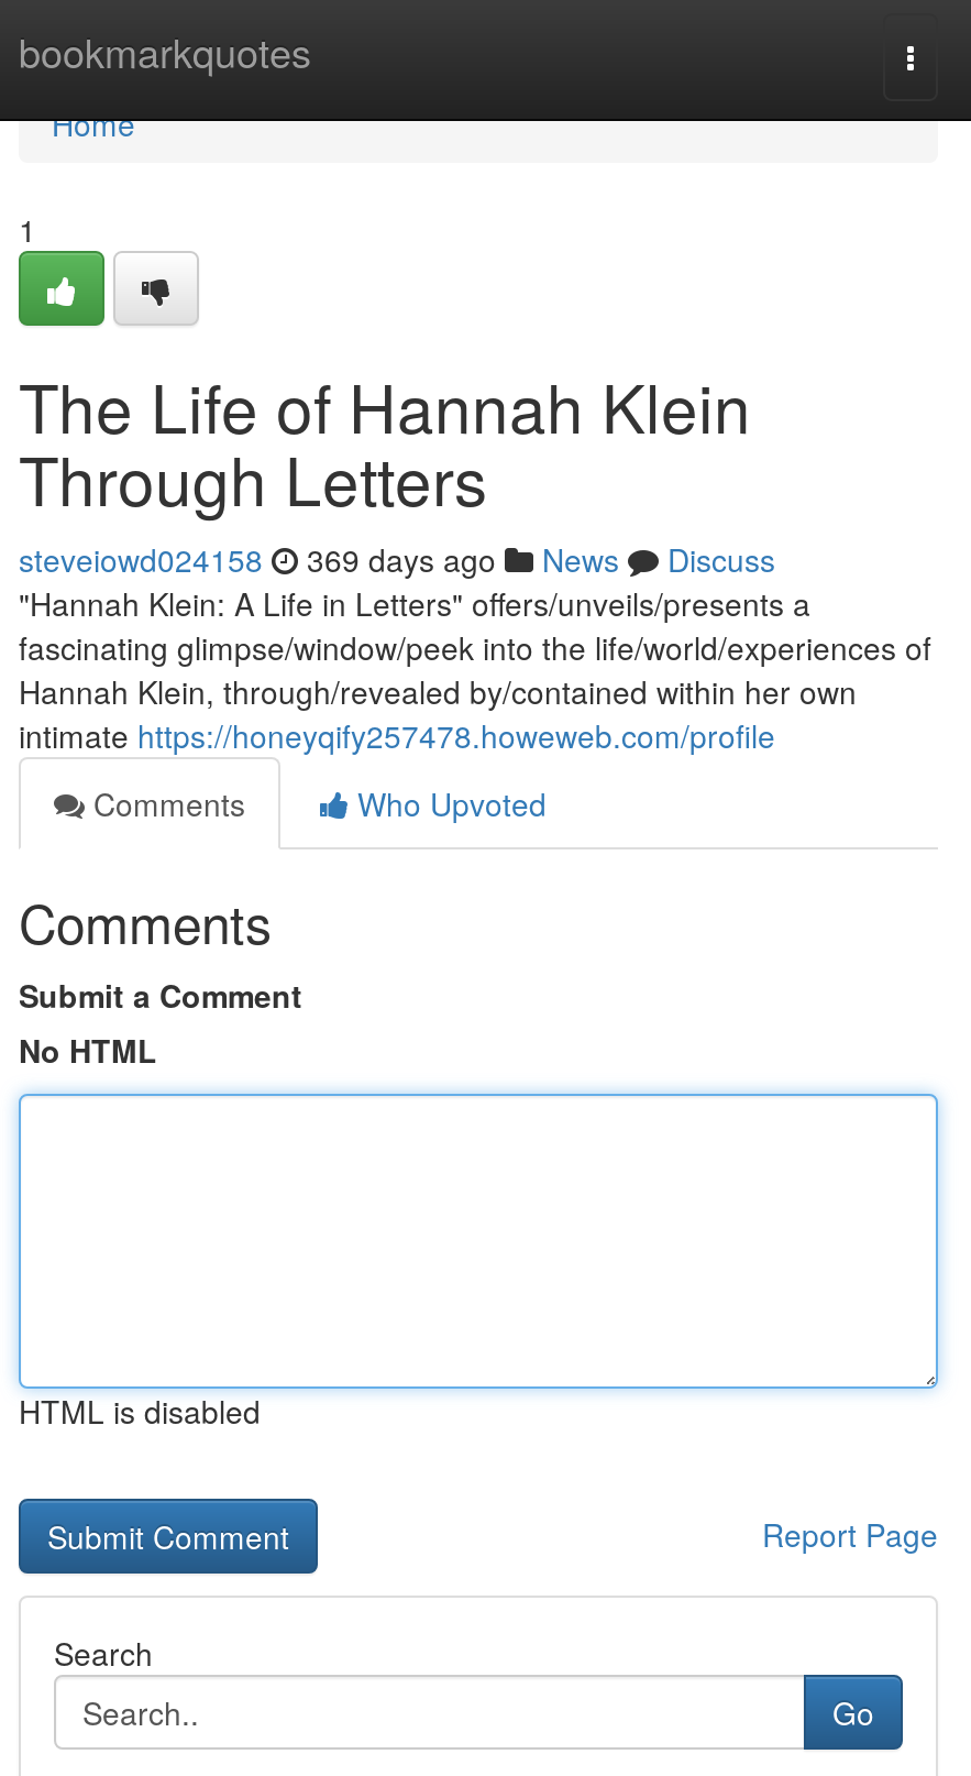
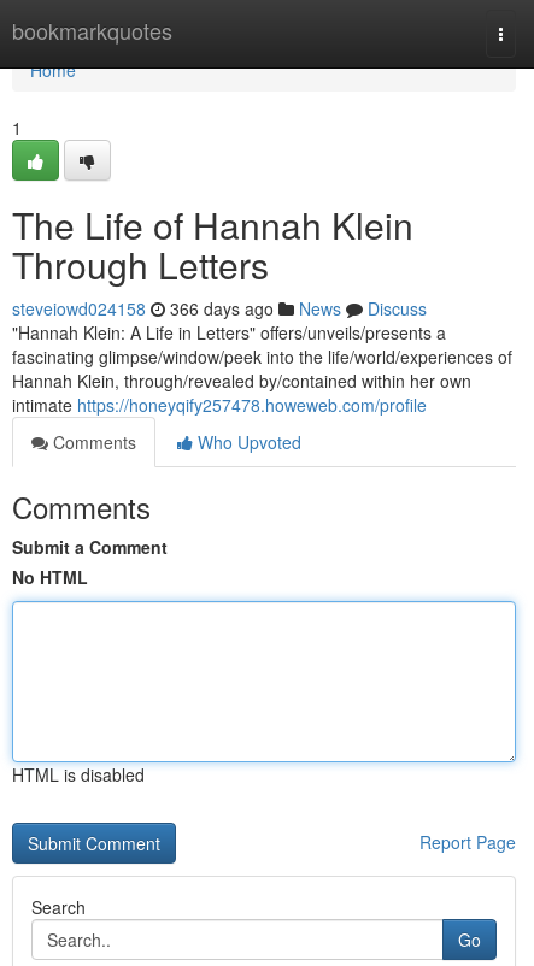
[19,537,775,581] steveiowd024158 369 days ago News Discuss -> [12,296,427,320] steveiowd024158 366 days ago News Discuss

